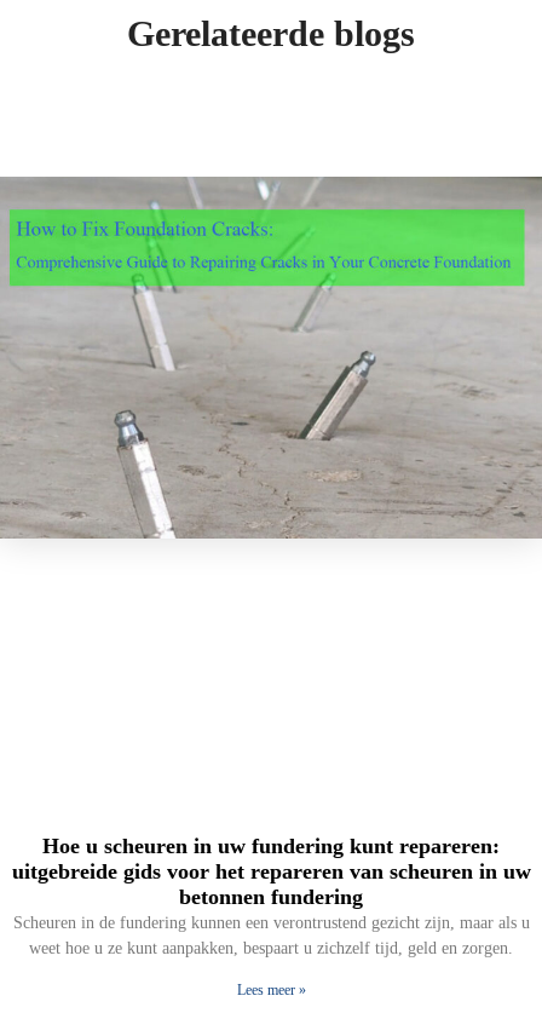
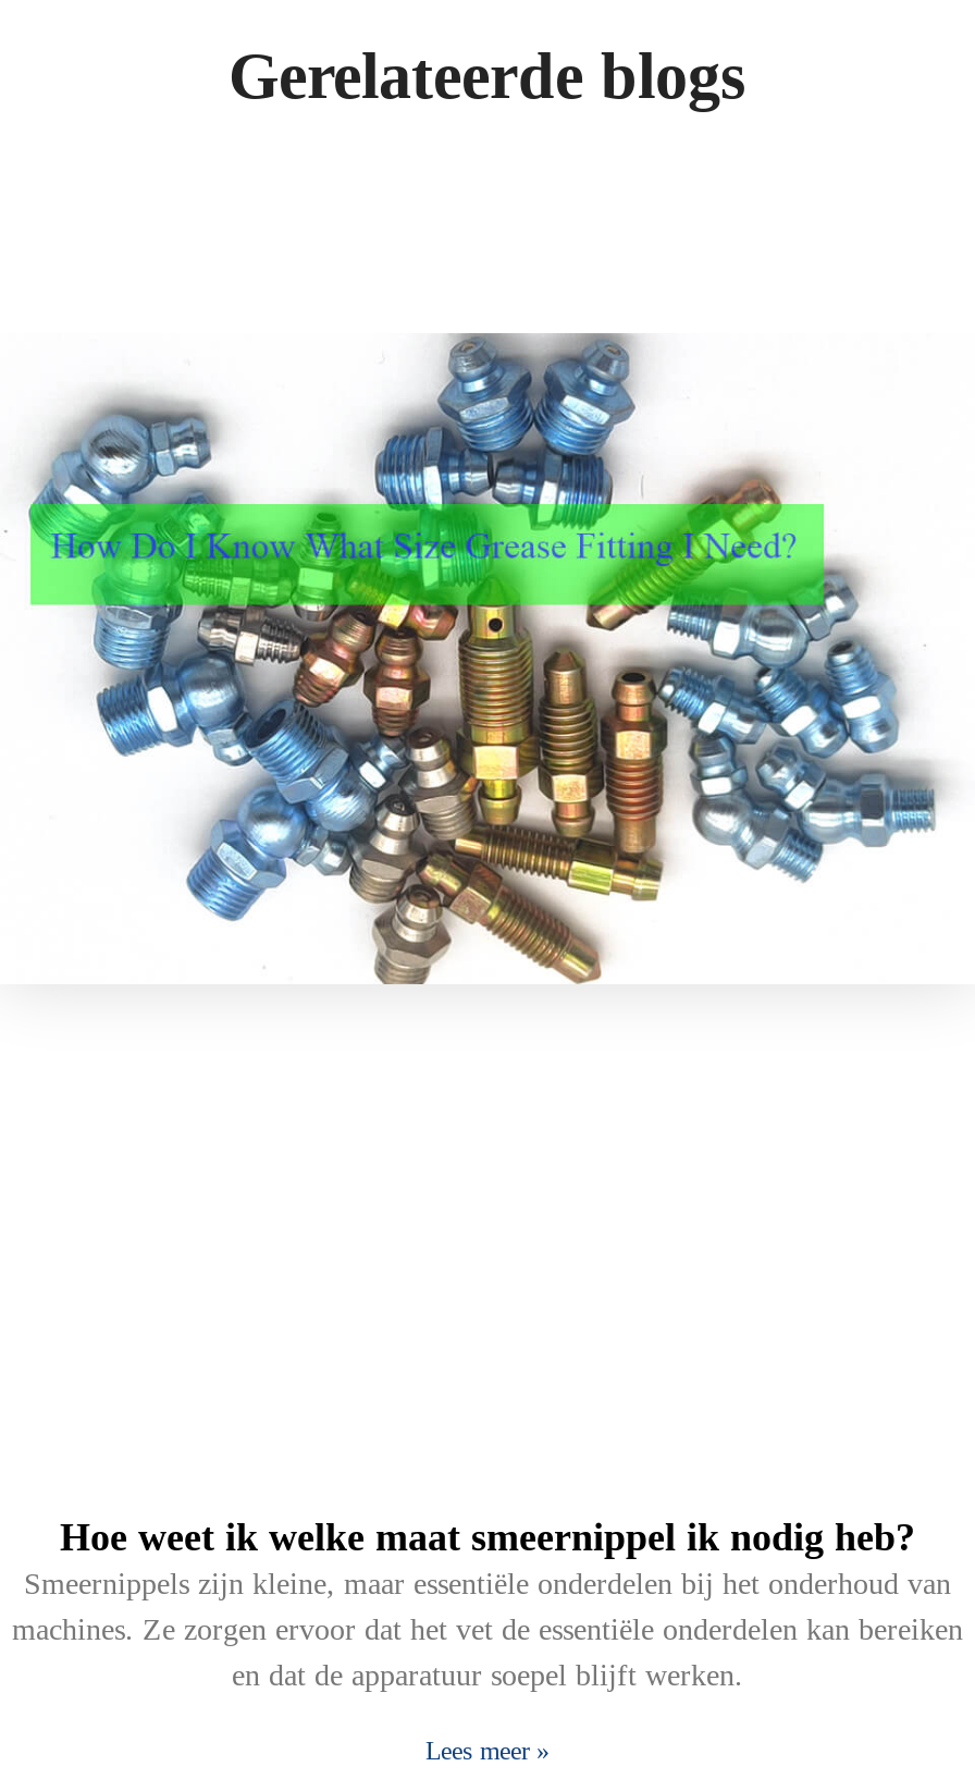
[4,175,538,540] [image] -> [7,333,968,982] [image]
[11,834,531,957] Hoe u scheuren in uw fundering kunt repareren: | uitgebreide gids voor het repareren van scheuren in uw | betonnen fundering | Scheuren in de fundering kunnen een verontrustend gezicht zijn, maar als u | weet hoe u ze kunt aanpakken, bespaart u zichzelf tijd, geld en zorgen. -> [12,1515,963,1691] Hoe weet ik welke maat smeernippel ik nodig heb? | Smeernippels zijn kleine, maar essentiële onderdelen bij het onderhoud van | machines. Ze zorgen ervoor dat het vet de essentiële onderdelen kan bereiken | en dat de apparatuur soepel blijft werken.

